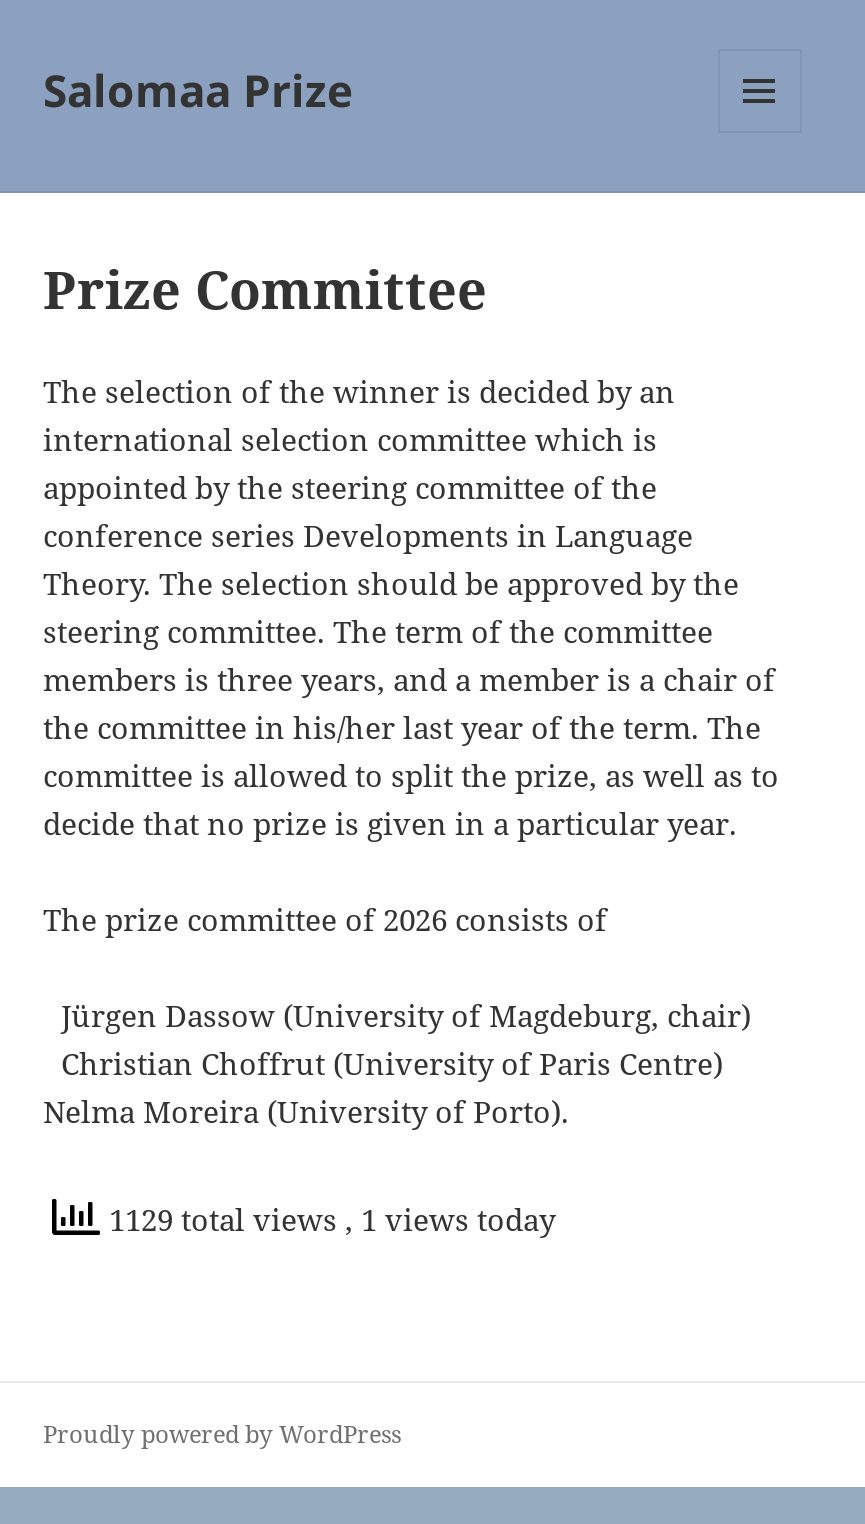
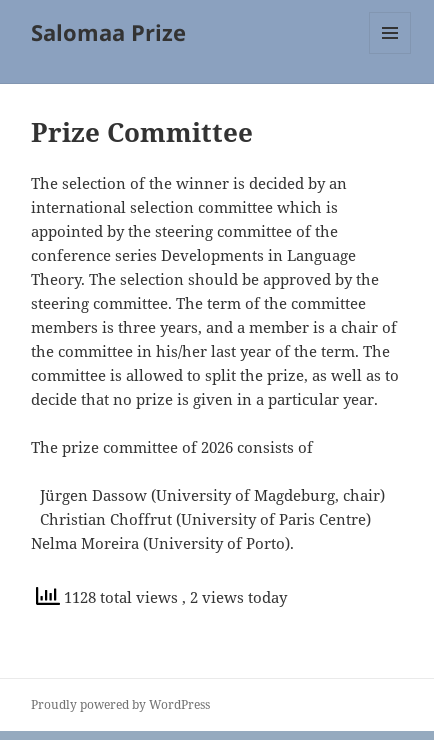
[101,1200,555,1240] 1129 total views, 1 views today -> [60,587,287,607] 1128 total views, 2 views today

